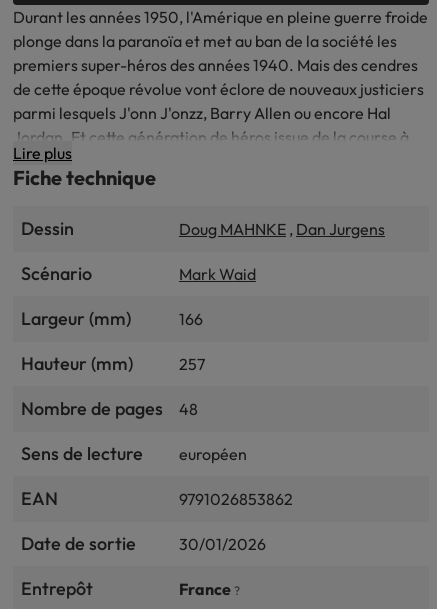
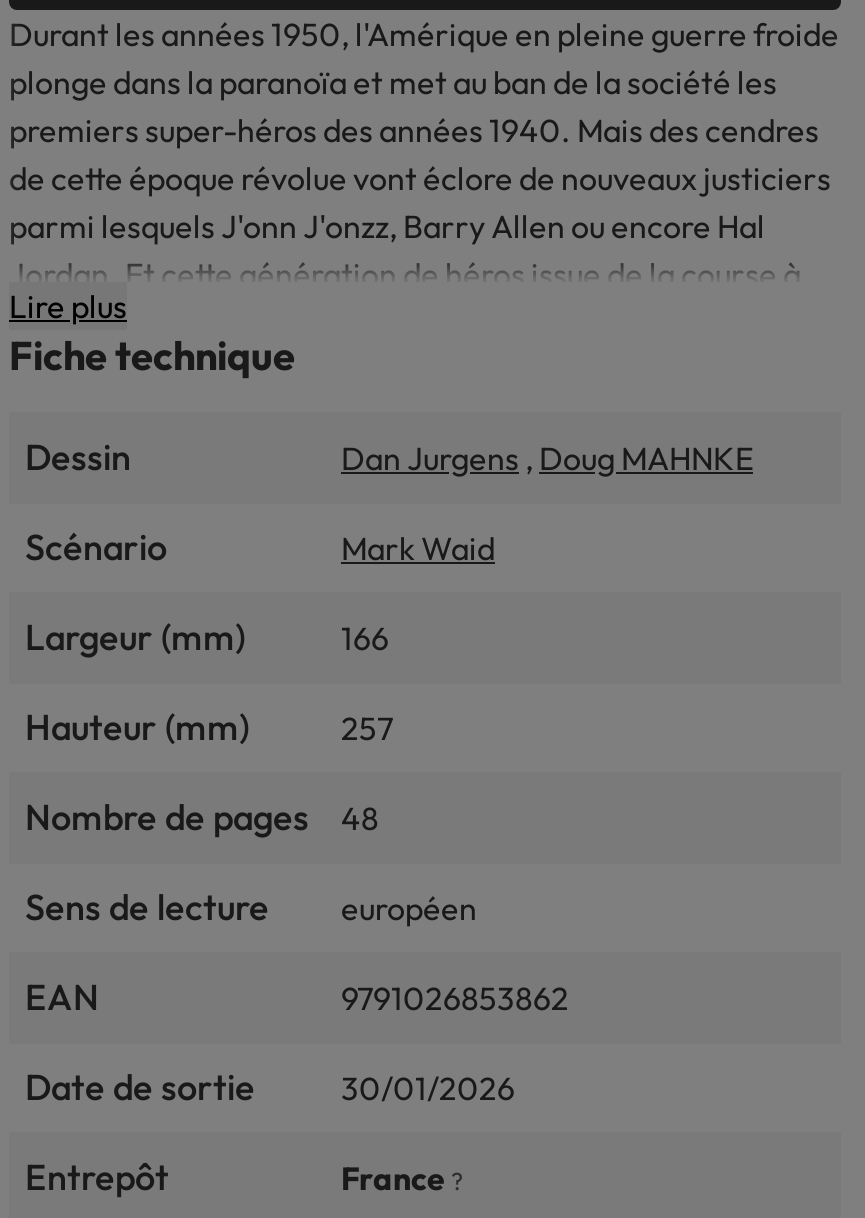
[179,219,385,239] Doug MAHNKE, Dan Jurgens -> [341,438,753,478] Dan Jurgens, Doug MAHNKE

